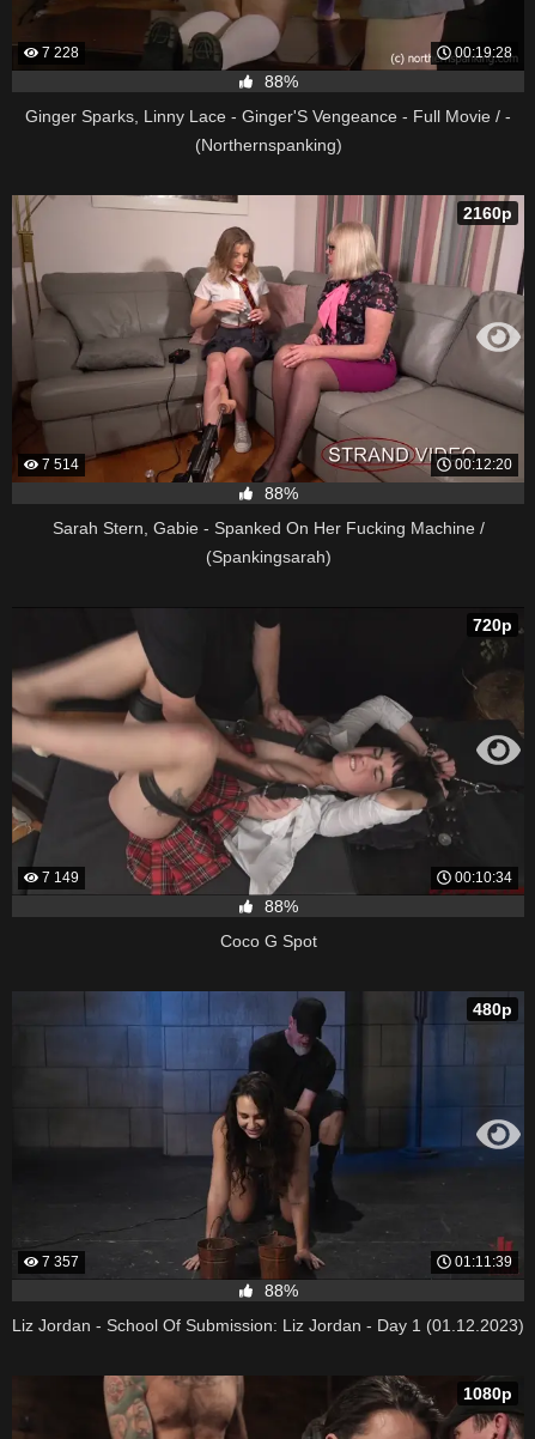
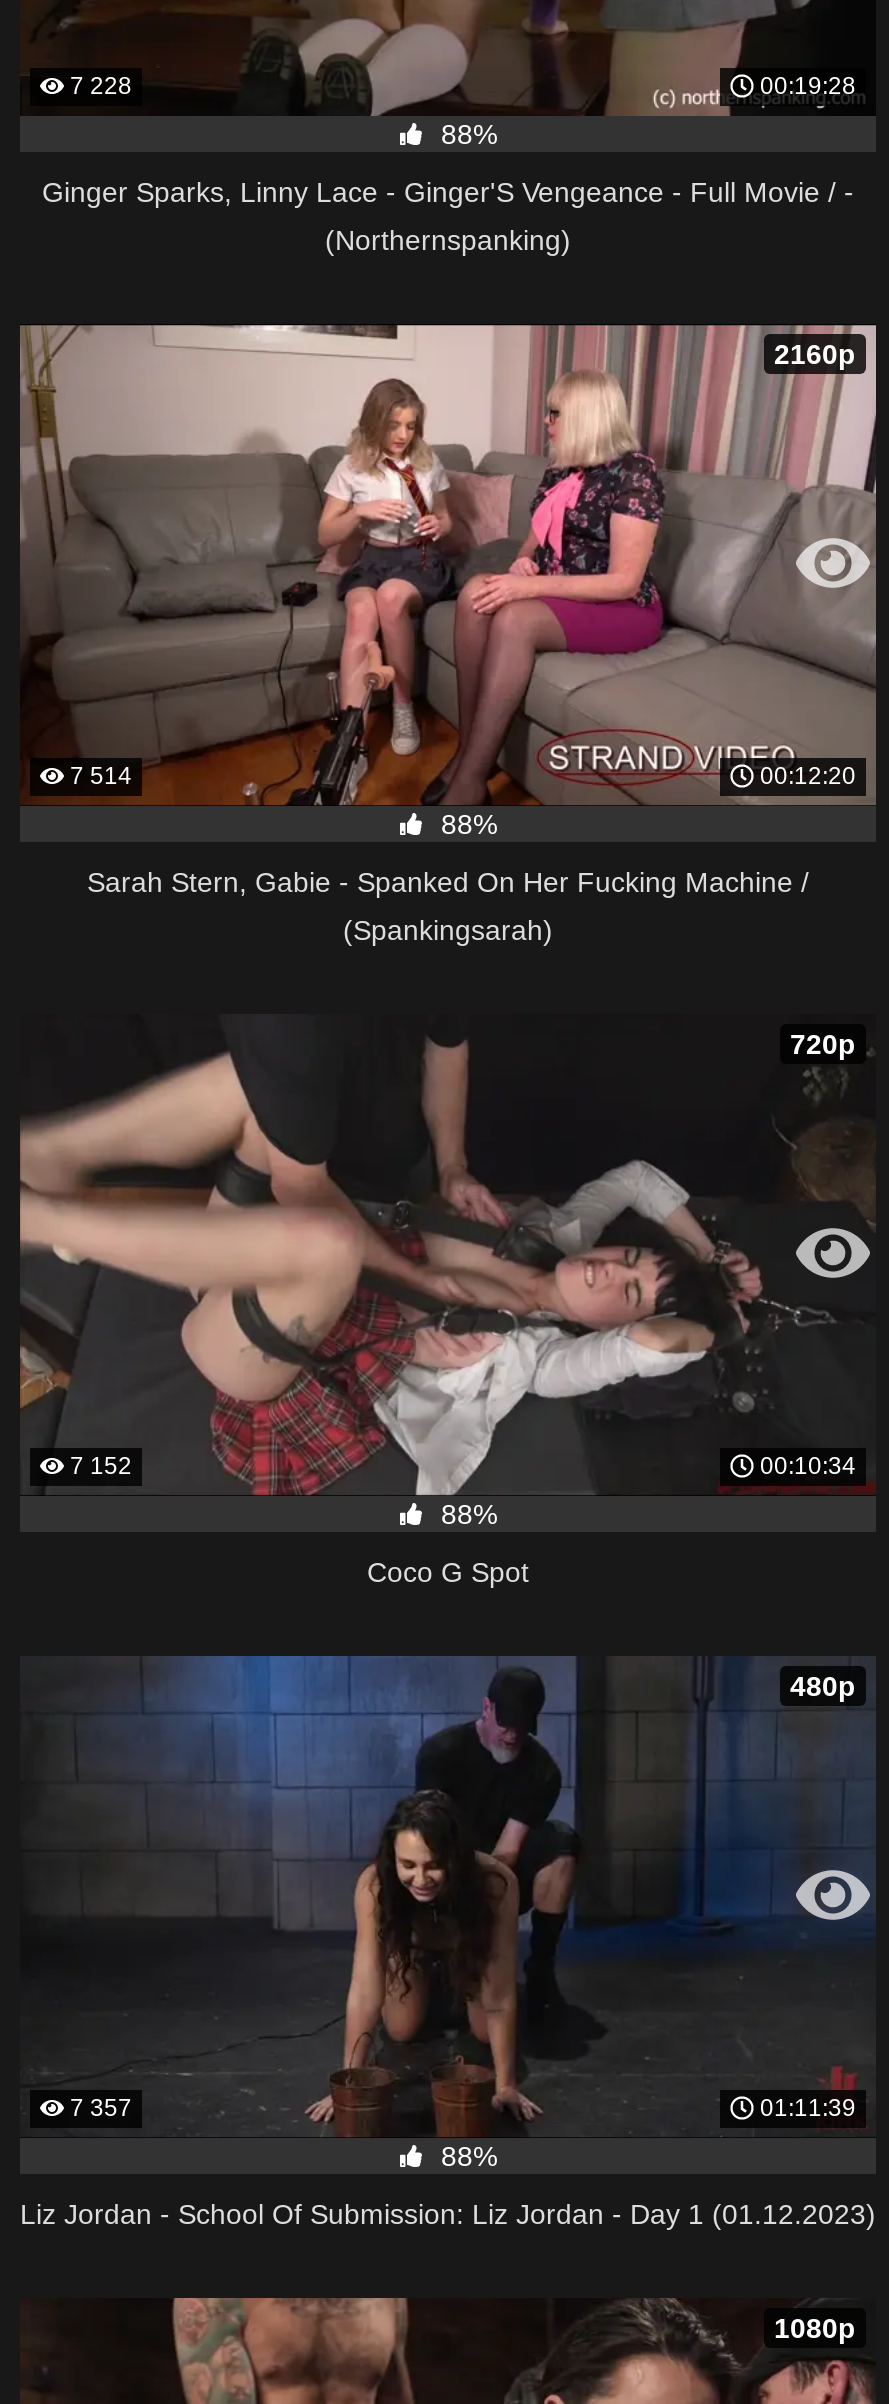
[38,869,79,886] 7 149 -> [64,1452,132,1480] 7 152

